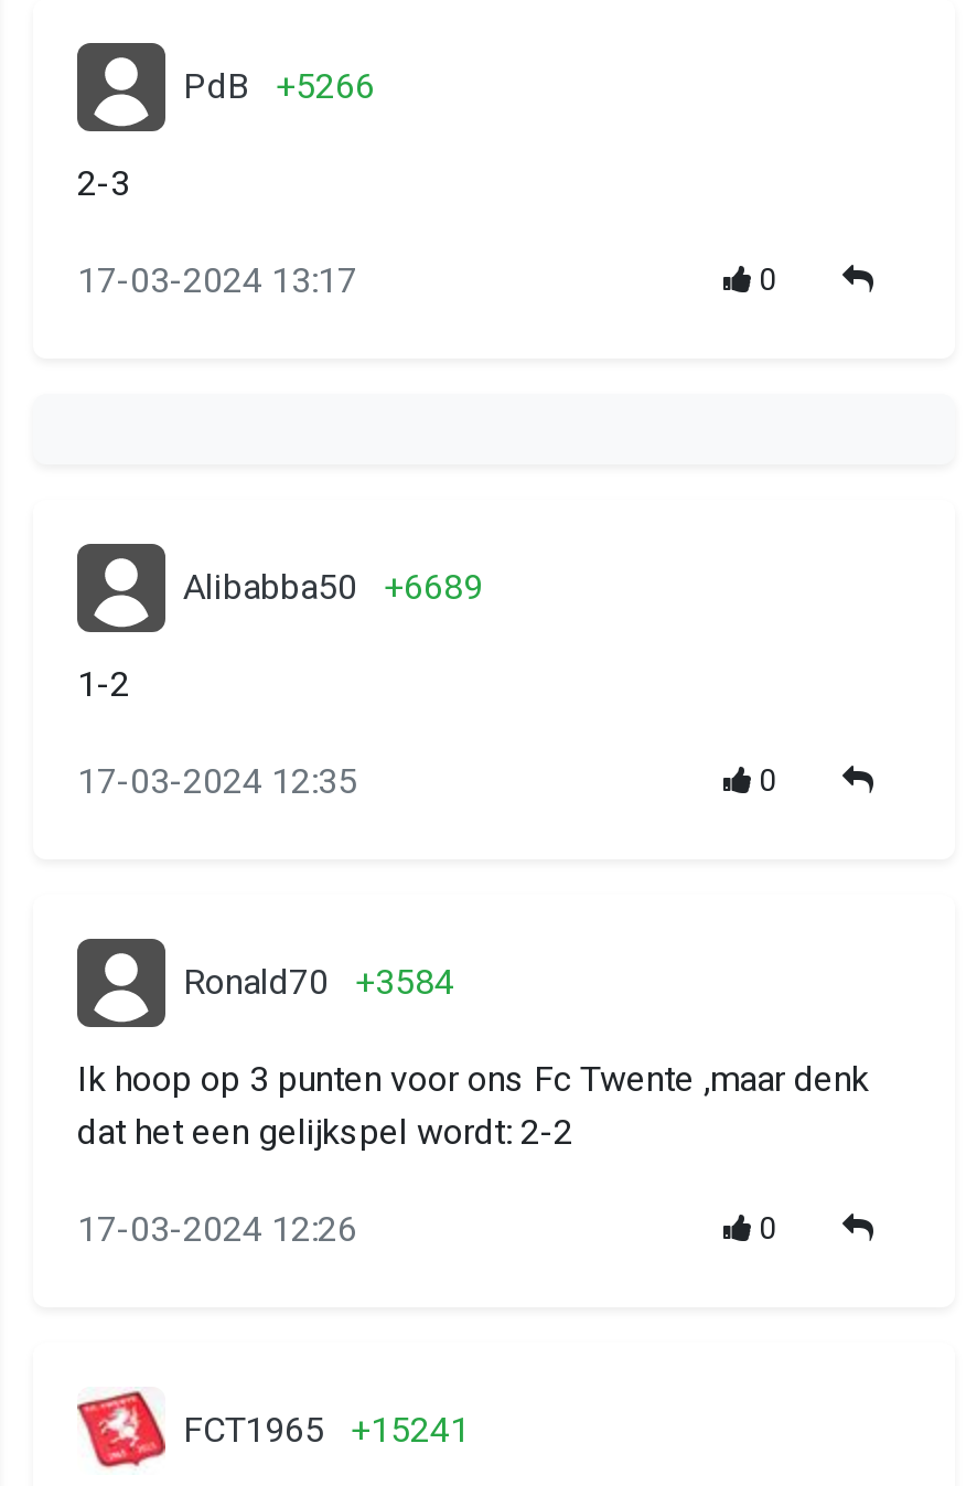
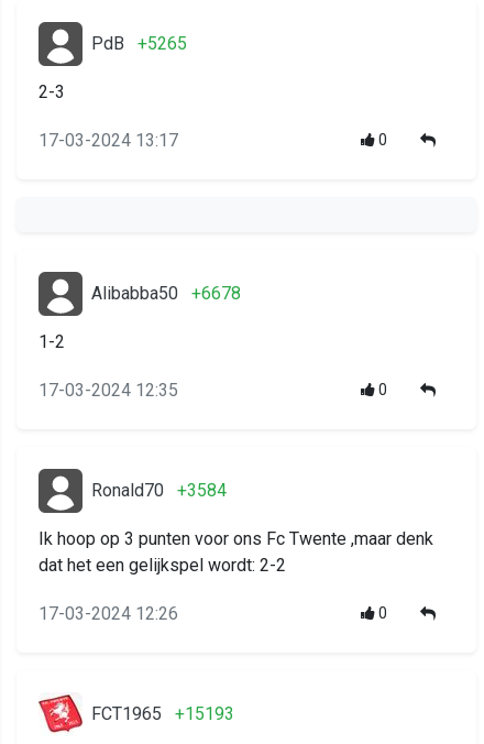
[183,65,375,107] PdB +5266 -> [91,33,187,54] PdB +5265
[183,566,483,608] Alibabba50 +6689 -> [91,283,241,304] Alibabba50 +6678
[183,1409,470,1450] FCT1965 +15241 -> [91,703,234,724] FCT1965 +15193

